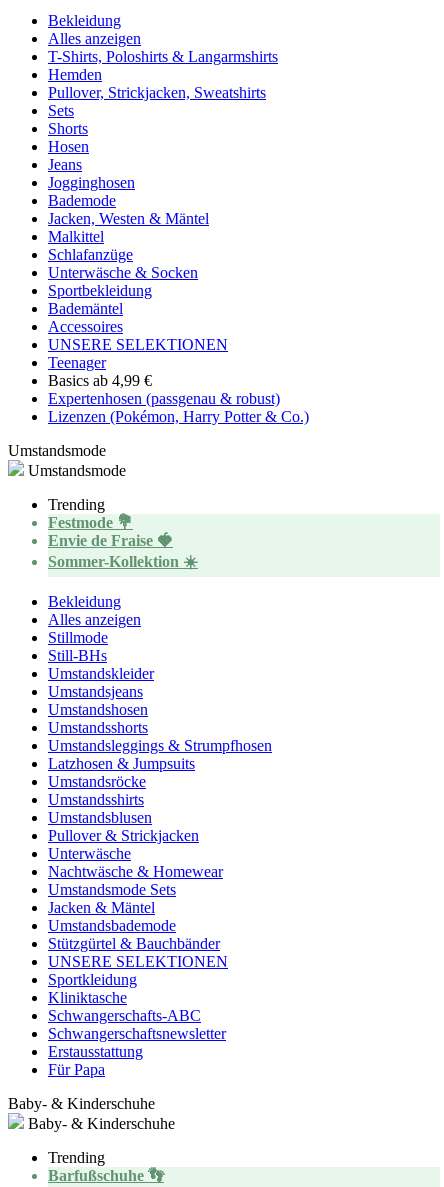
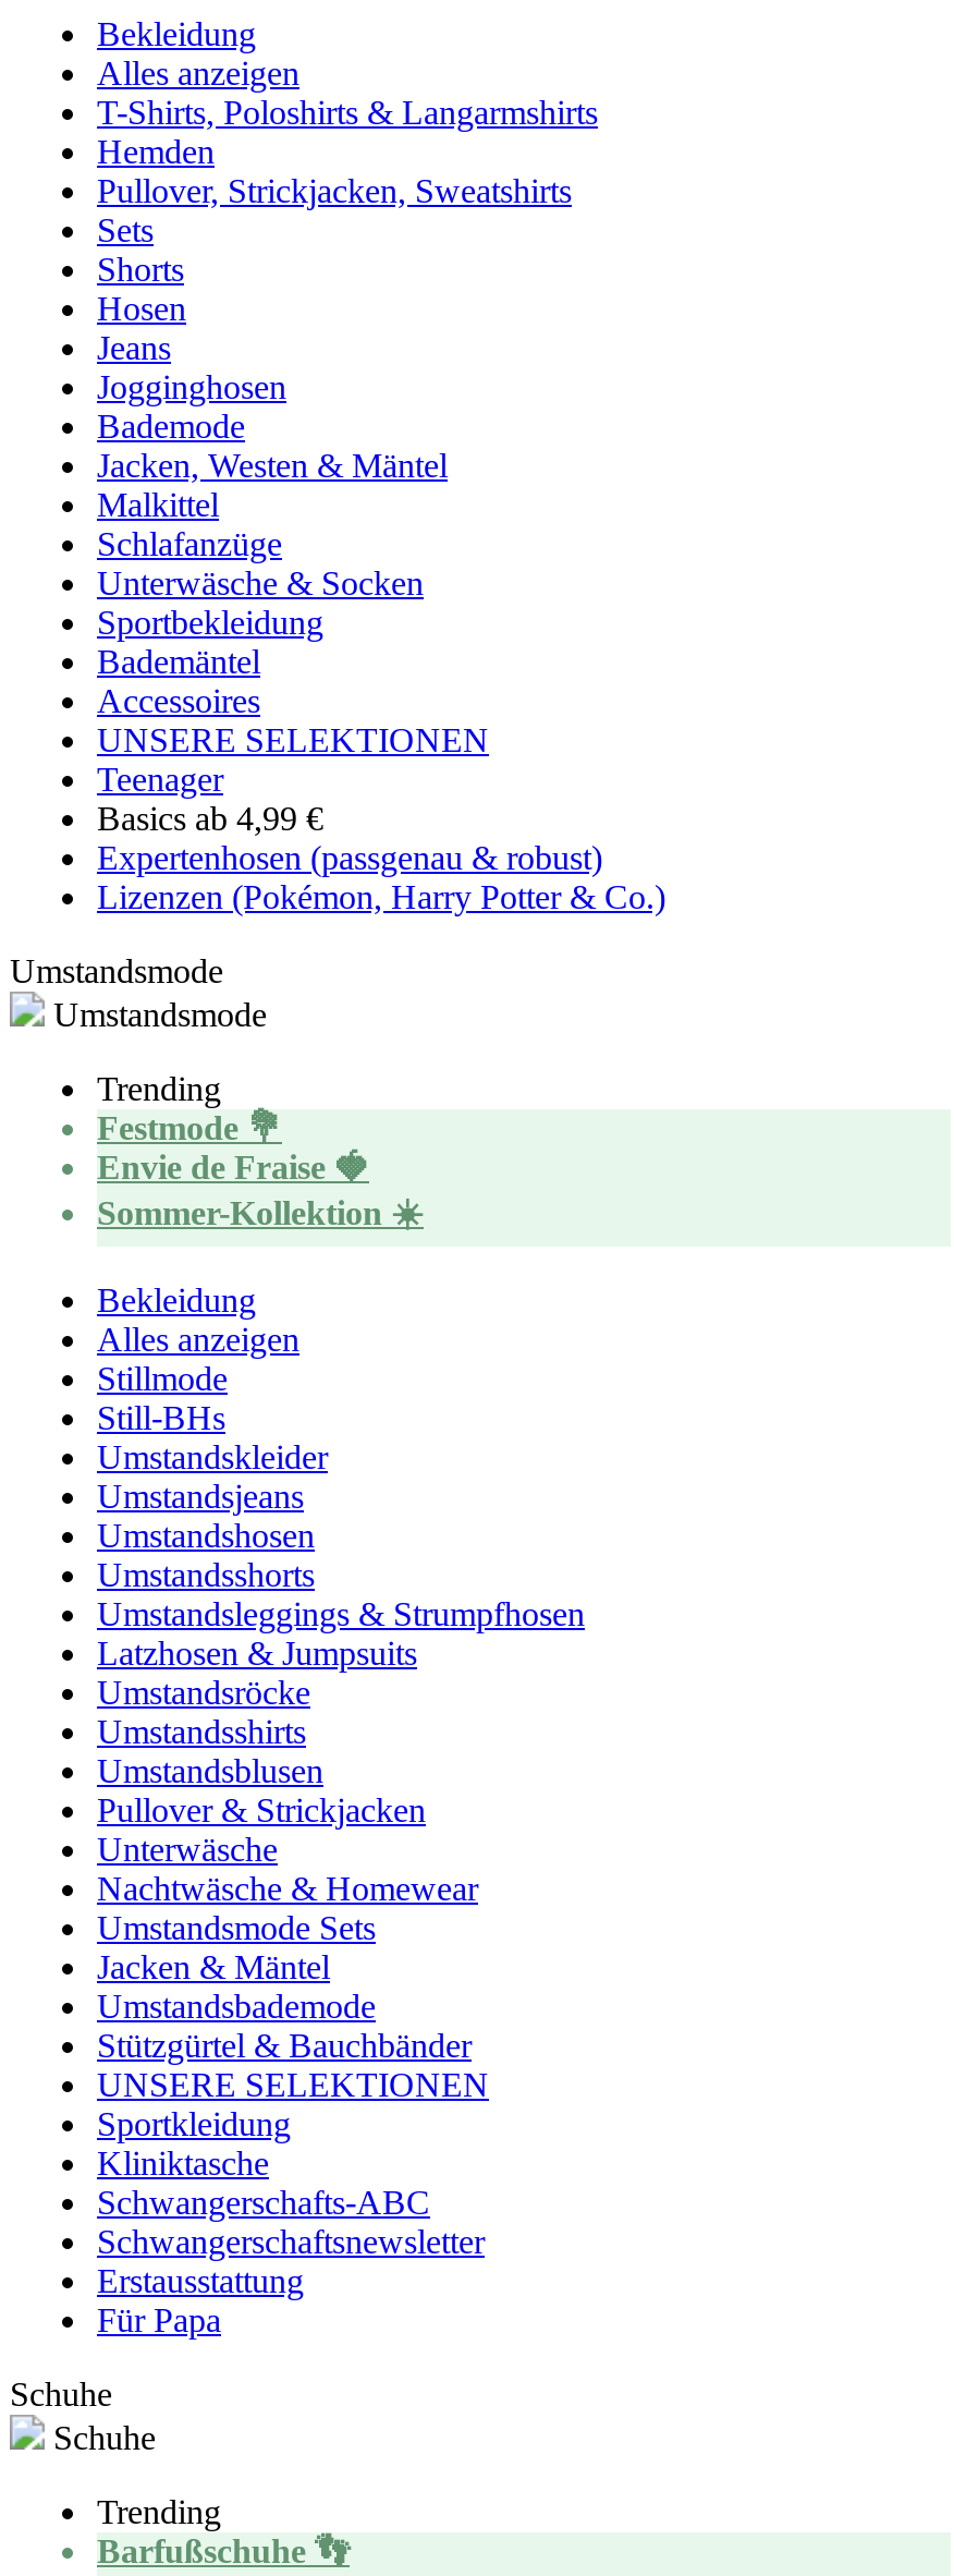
[8,1095,175,1132] Baby- & Kinderschuhe | Baby- & Kinderschuhe -> [10,2375,156,2456] Schuhe | Schuhe

